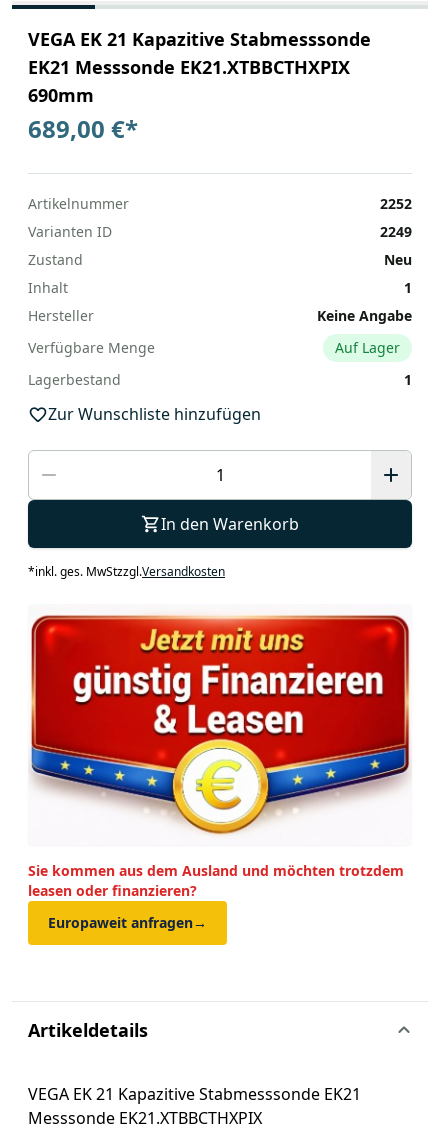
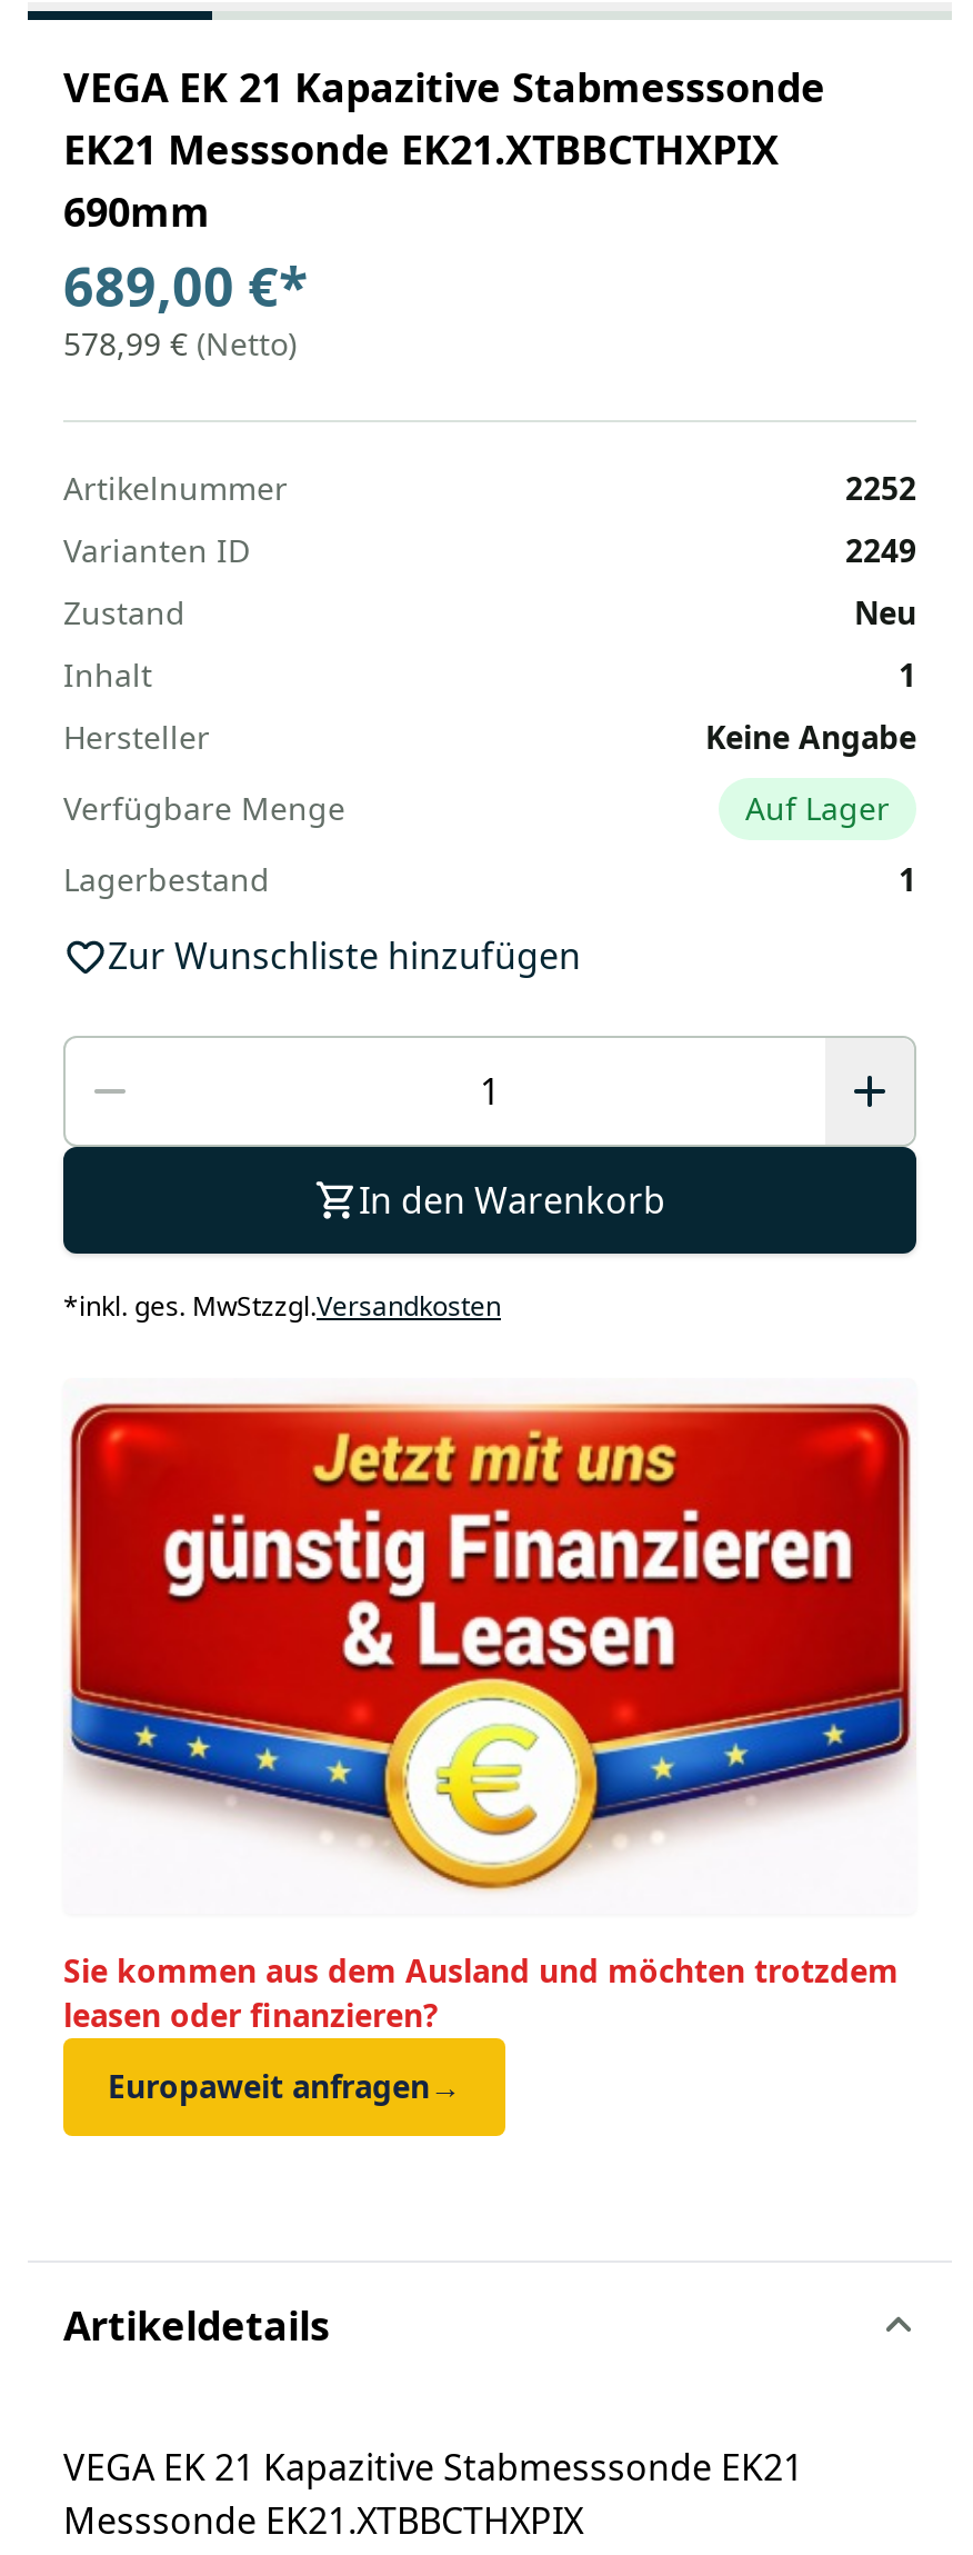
none -> [63,322,297,365] 578,99 € (Netto)

